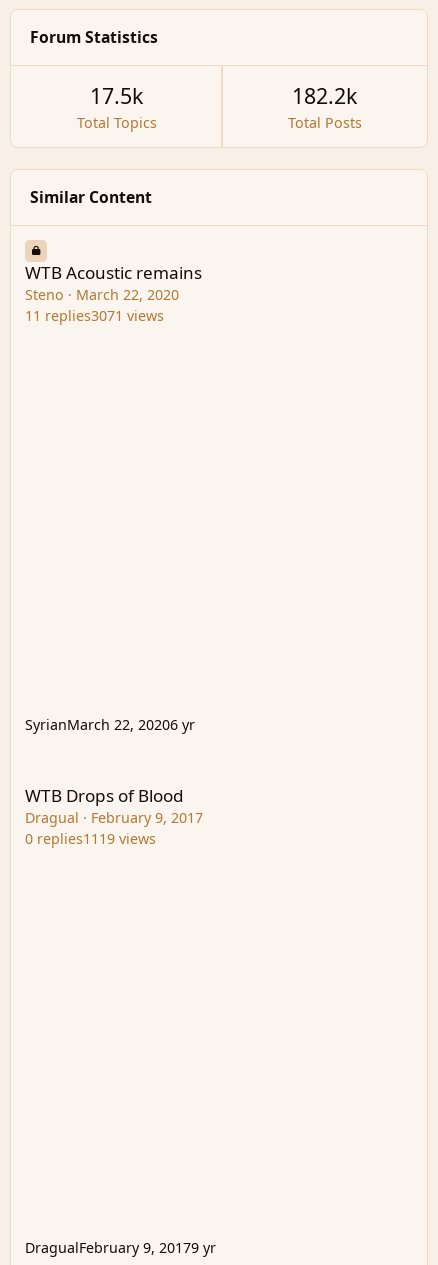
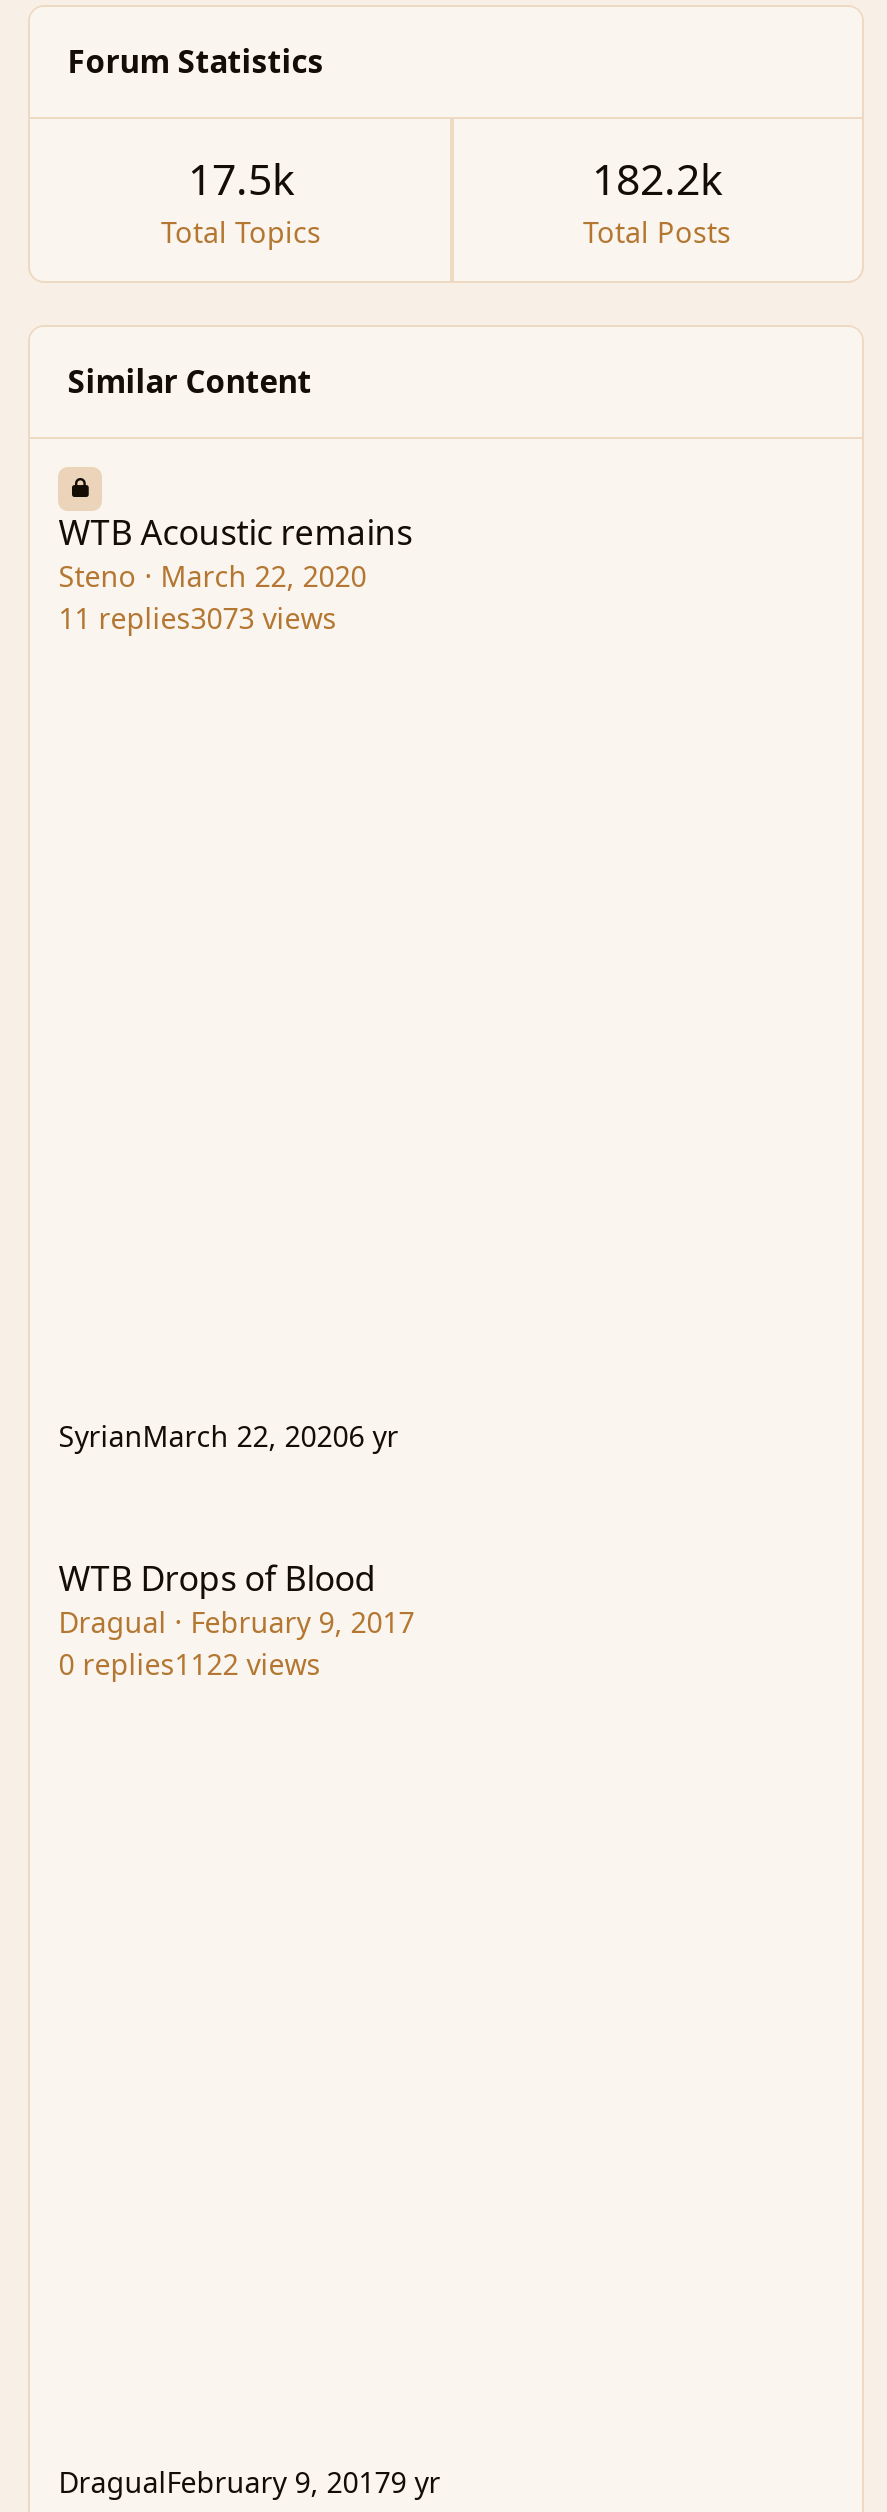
[25,306,164,325] 11 replies3071 views -> [58,599,336,637] 11 replies3073 views
[25,829,156,848] 0 replies1119 views -> [58,1645,320,1683] 0 replies1122 views

